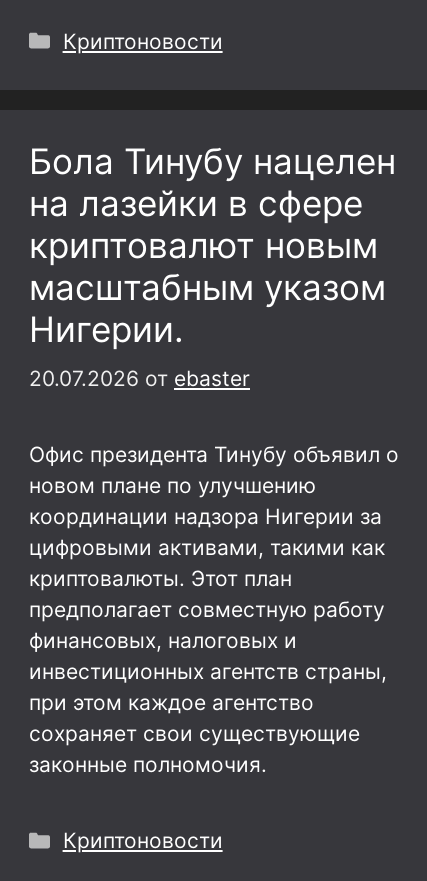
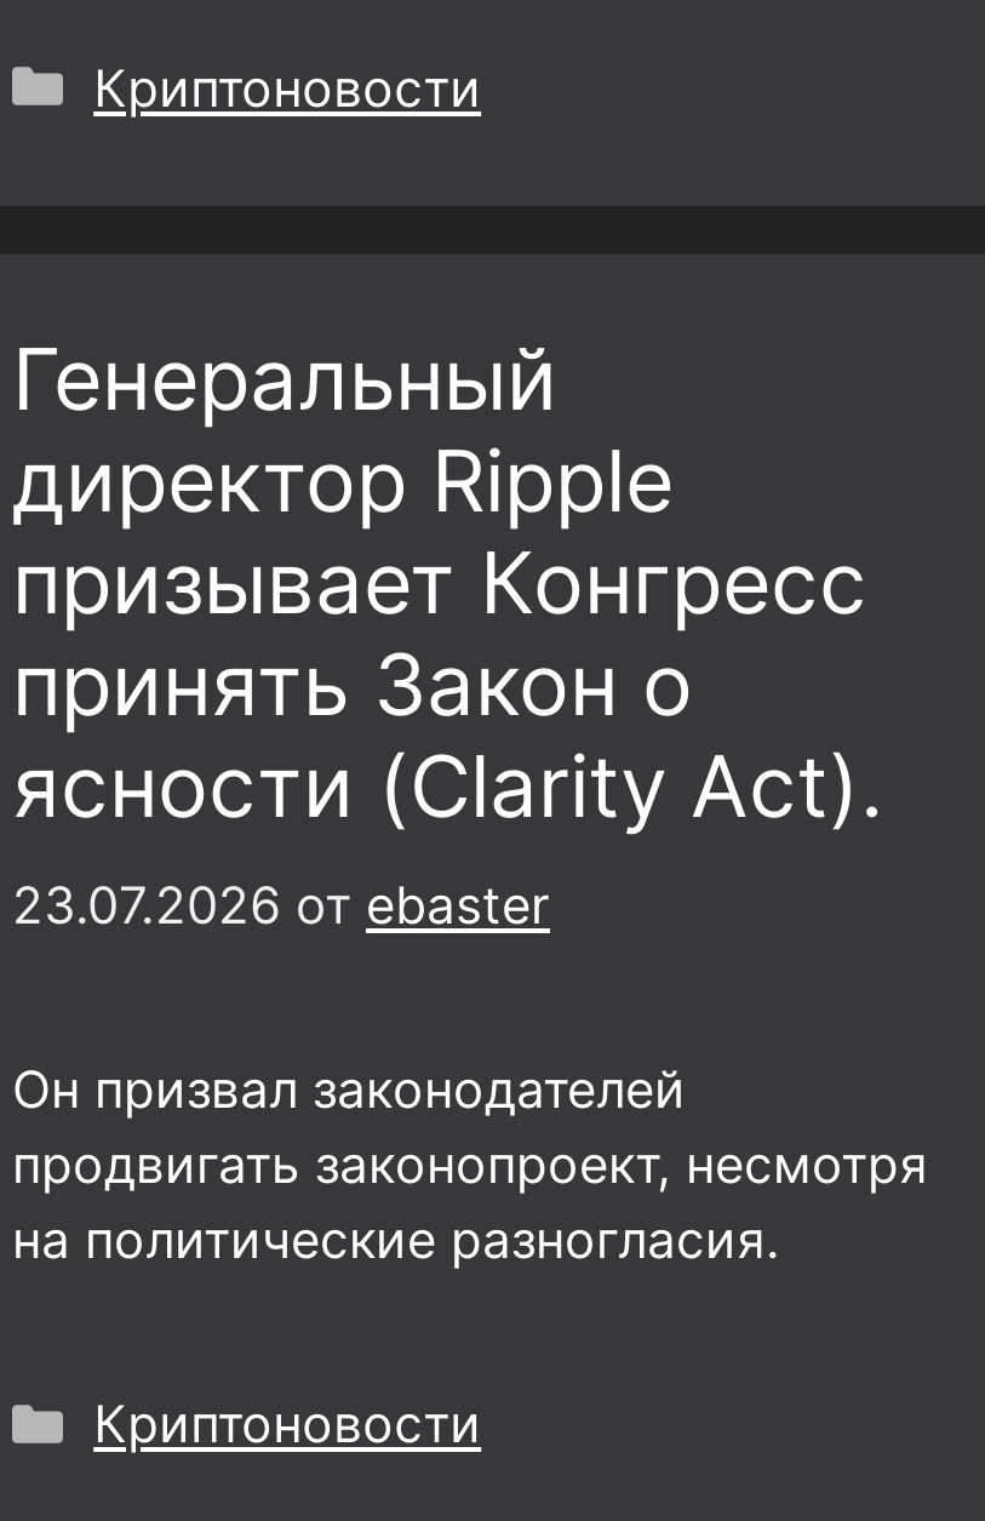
[29,140,396,391] Бола Тинубу нацелен | на лазейки в сфере | криптовалют новым | масштабным указом | Нигерии. | 20.07.2026 от ebaster -> [12,326,884,936] Генеральный | директор Ripple | призывает Конгресс | принять Закон о | ясности (Clarity Act). | 23.07.2026 от ebaster
[29,442,399,777] Офис президента Тинубу объявил о | новом плане по улучшению | координации надзора Нигерии за | цифровыми активами, такими как | криптовалюты. Этот план | предполагает совместную работу | финансовых, налоговых и | инвестиционных агентств страны, | при этом каждое агентство | сохраняет свои существующие | законные полномочия. -> [12,1060,928,1271] Он призвал законодателей | продвигать законопроект, несмотря | на политические разногласия.

